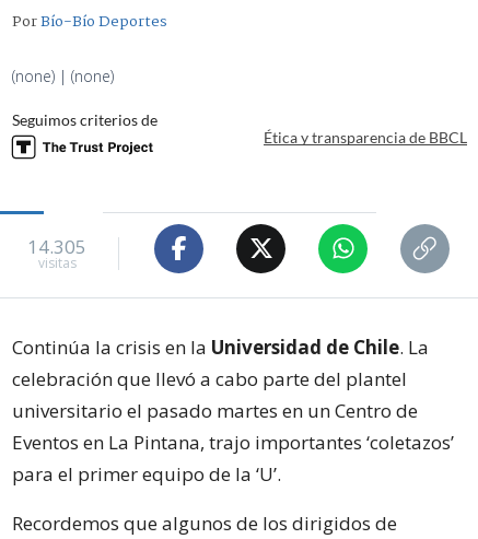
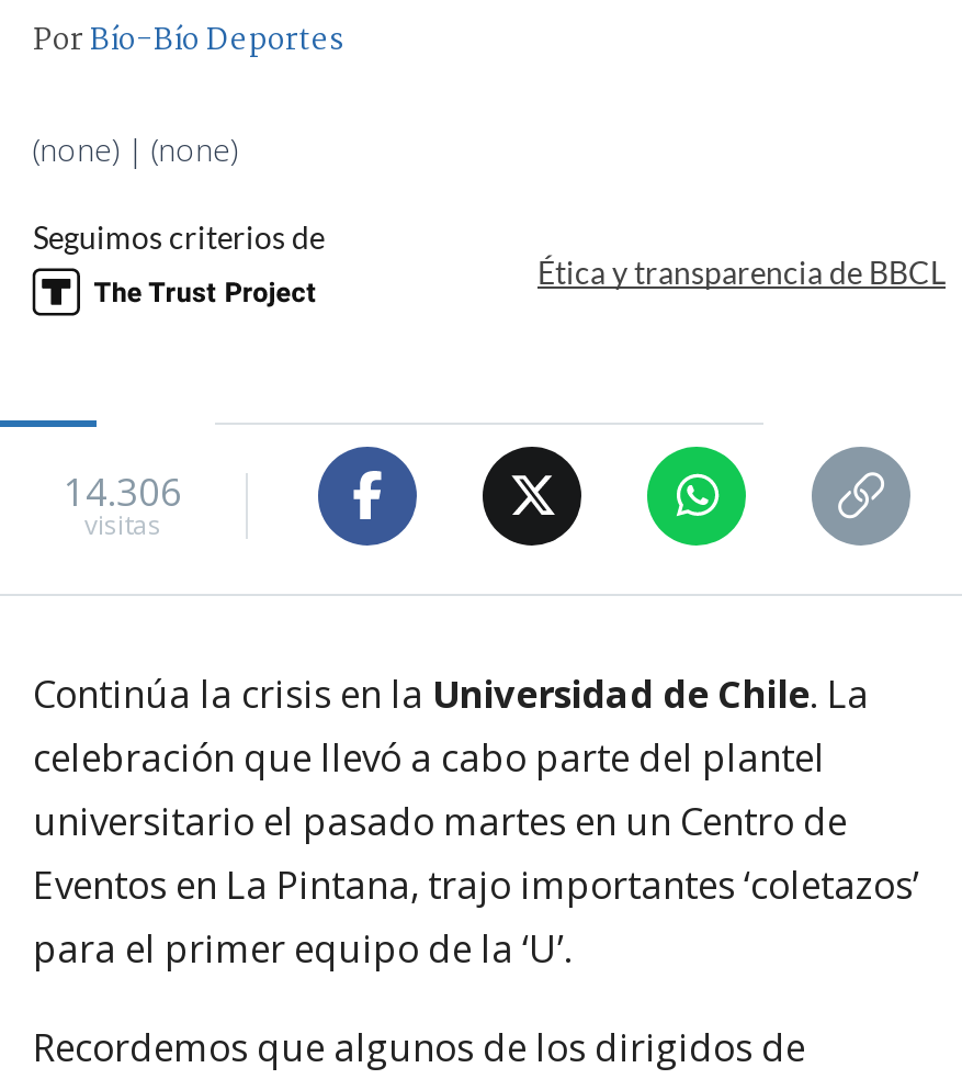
[27,234,86,259] 14.305 -> [64,467,182,518] 14.306

